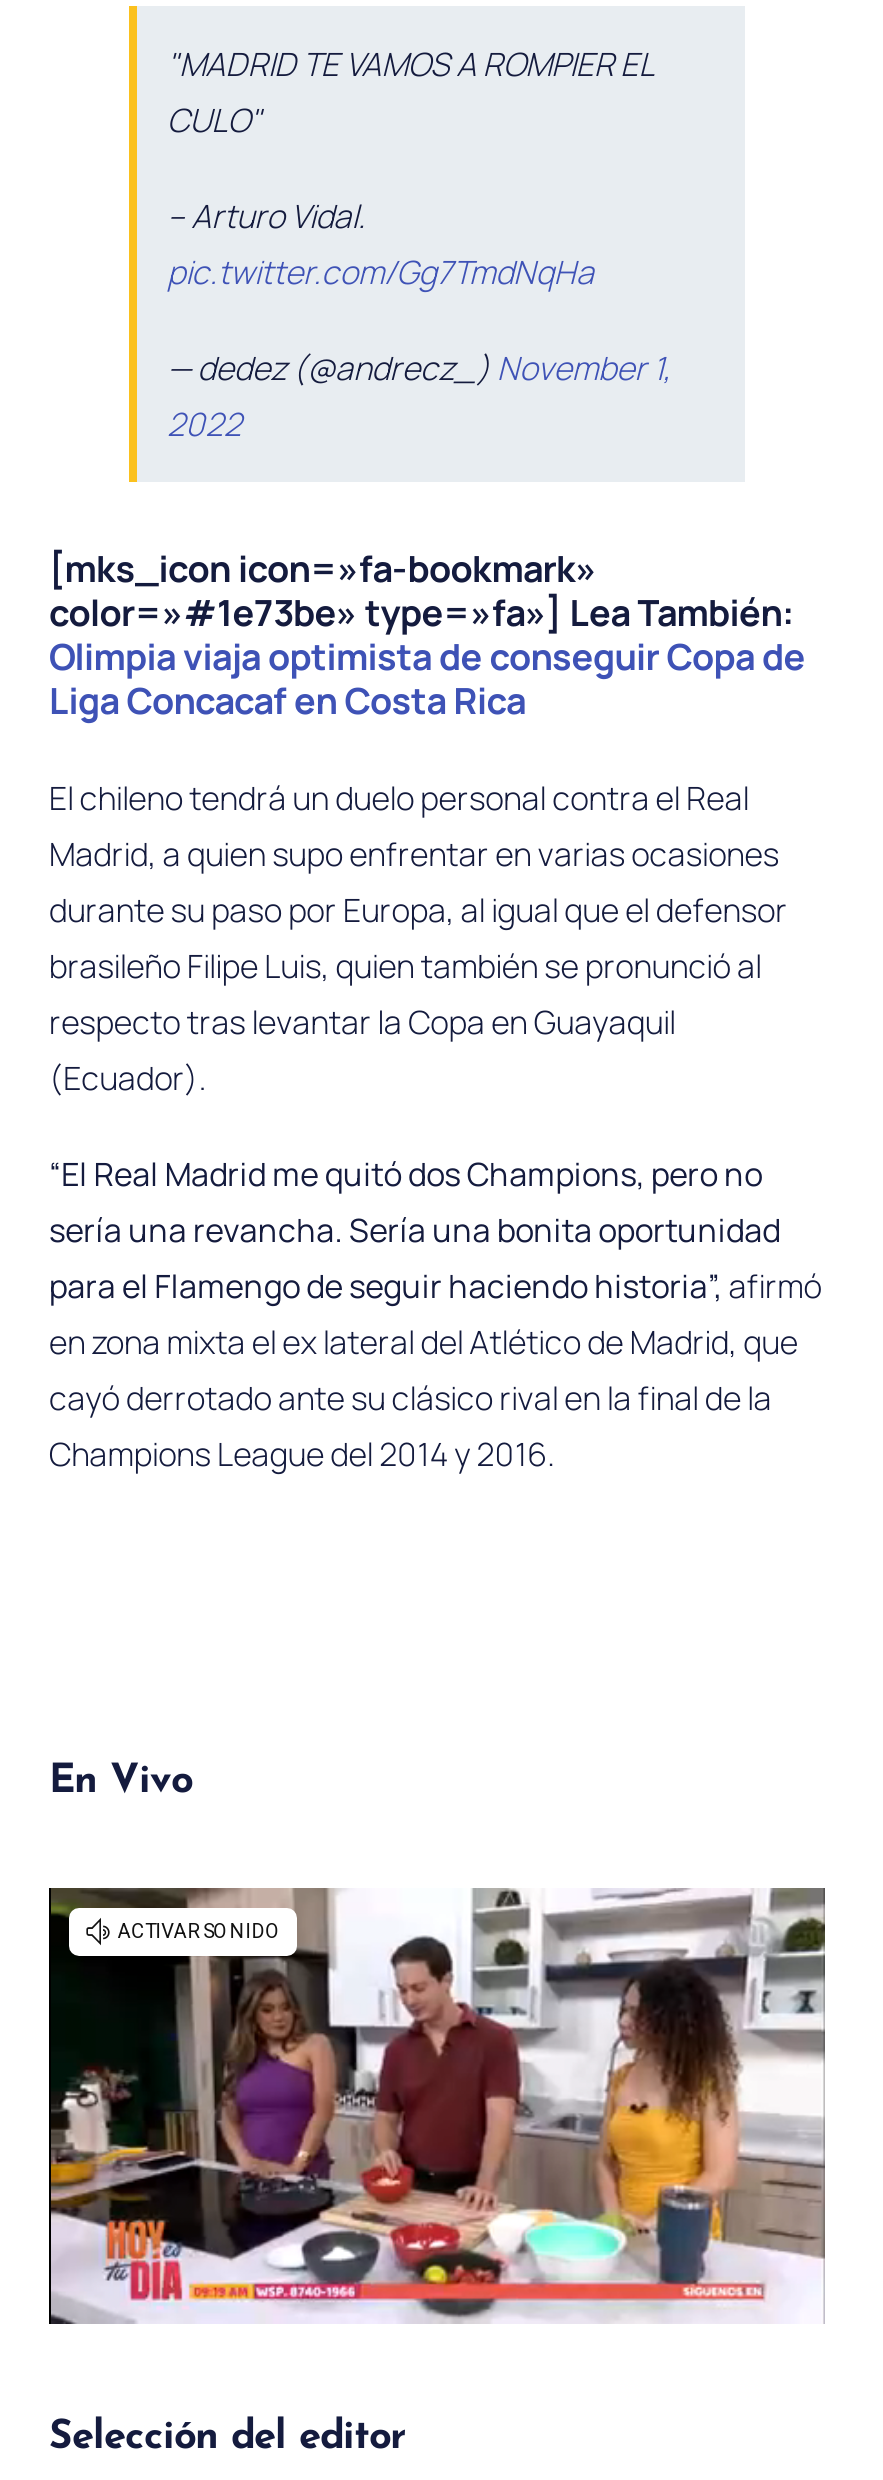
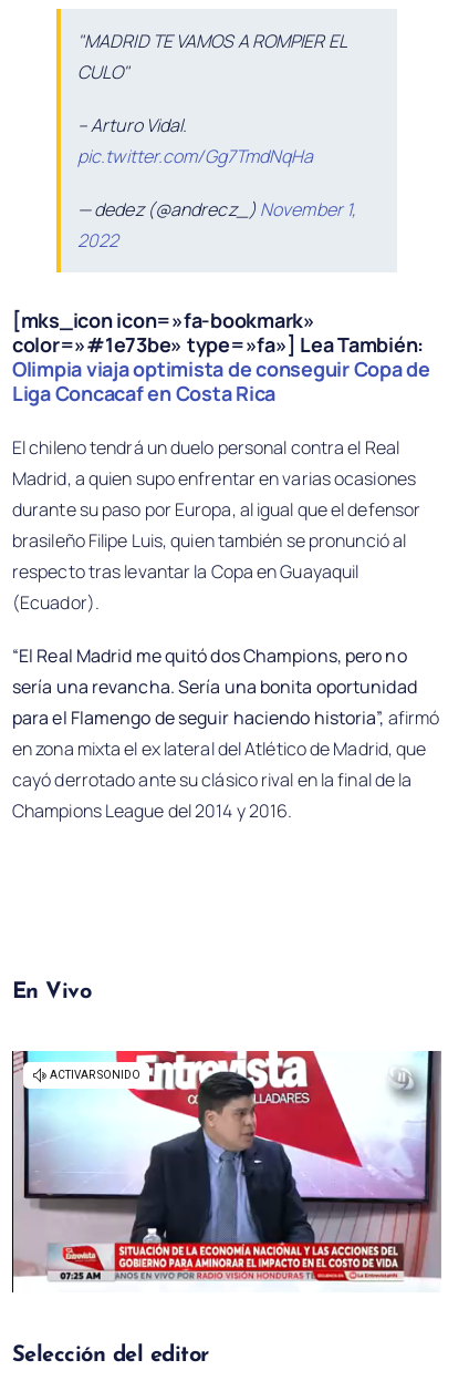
[49,1886,825,2326] [image] -> [12,1050,441,1292] [image]

